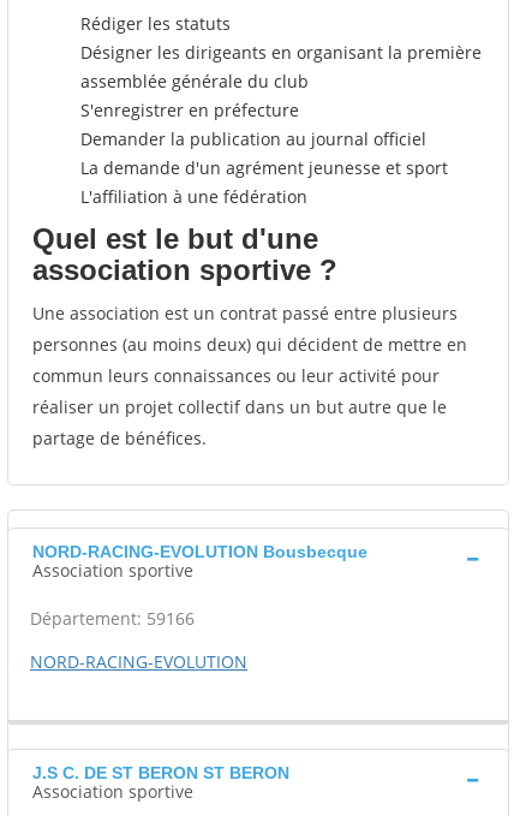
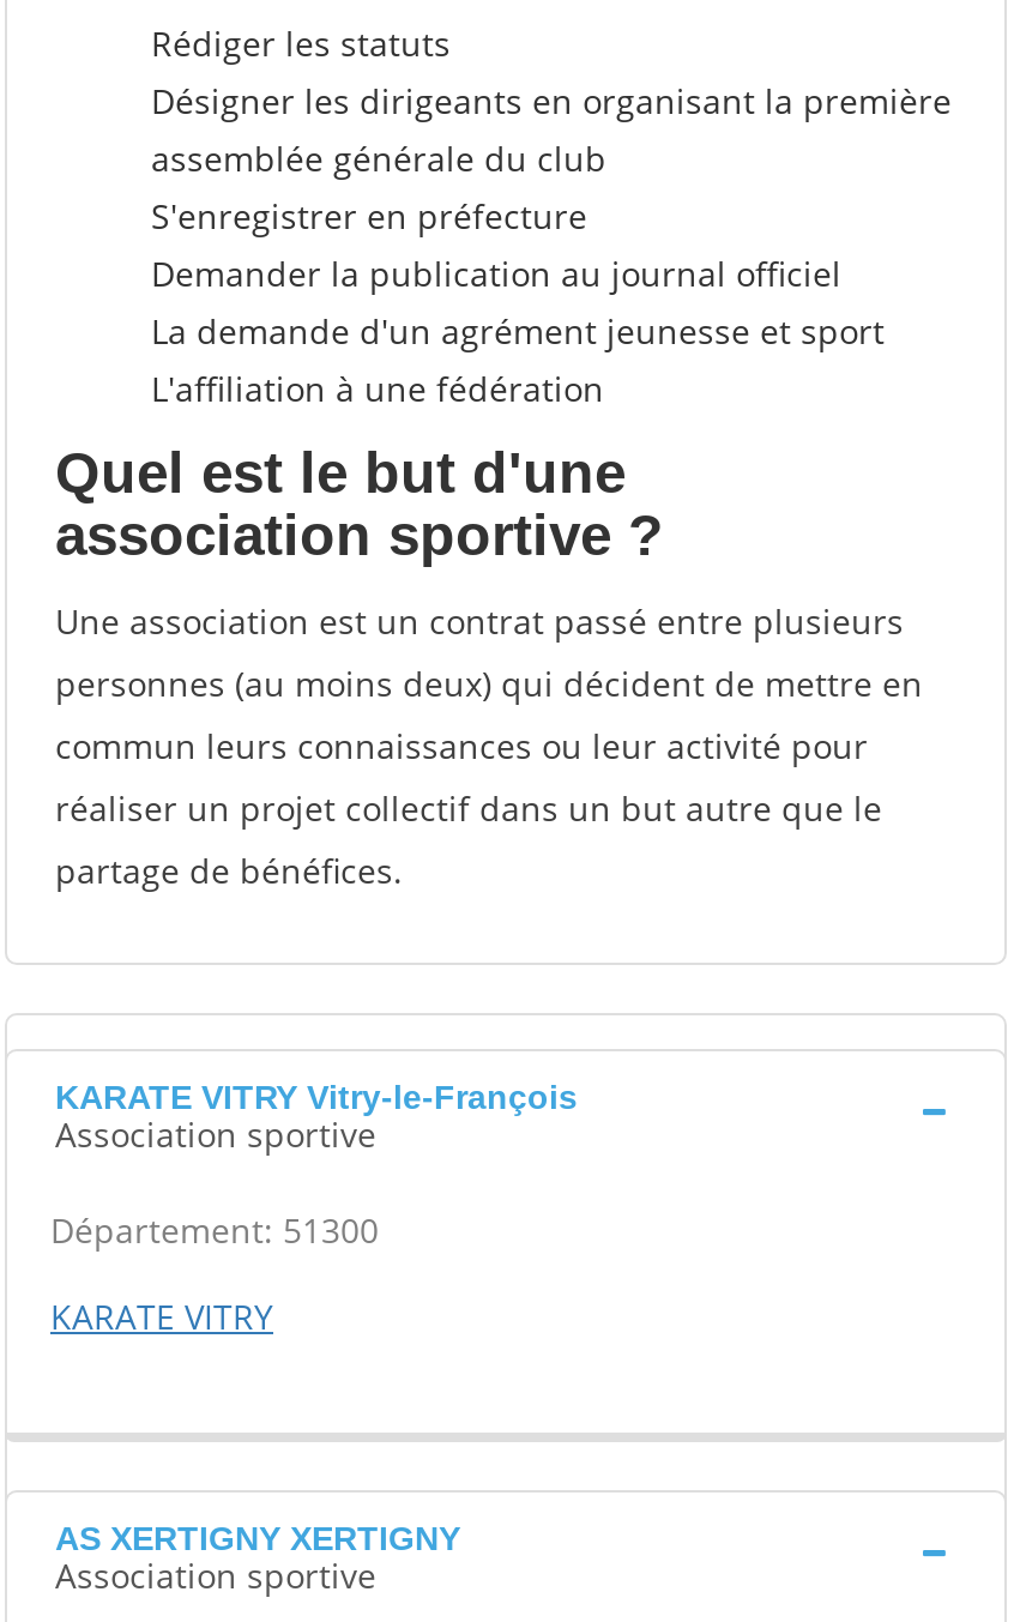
[32,542,367,561] NORD-RACING-EVOLUTION Bousbecque -> [55,1078,578,1116] KARATE VITRY Vitry-le-François
[30,607,195,630] Département: 59166 -> [50,1207,379,1253] Département: 51300
[30,650,247,673] NORD-RACING-EVOLUTION -> [50,1294,273,1339] KARATE VITRY
[32,763,289,782] J.S C. DE ST BERON ST BERON -> [55,1519,460,1557] AS XERTIGNY XERTIGNY

